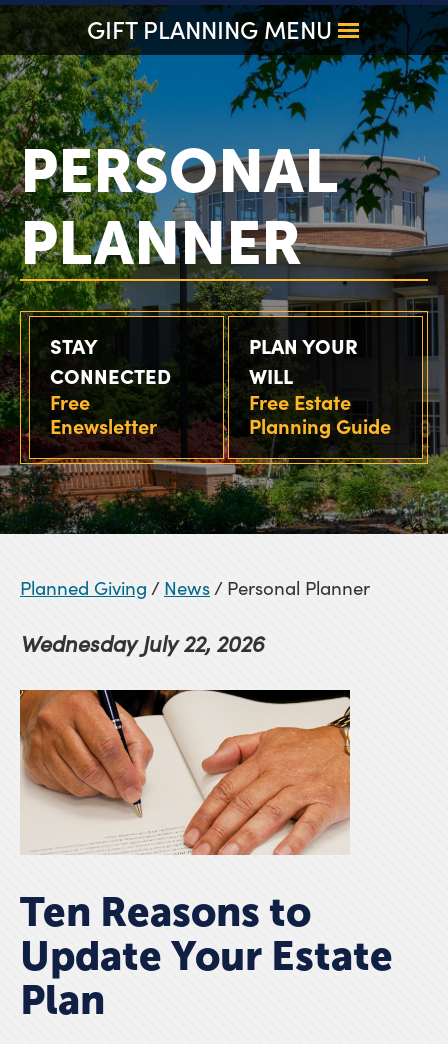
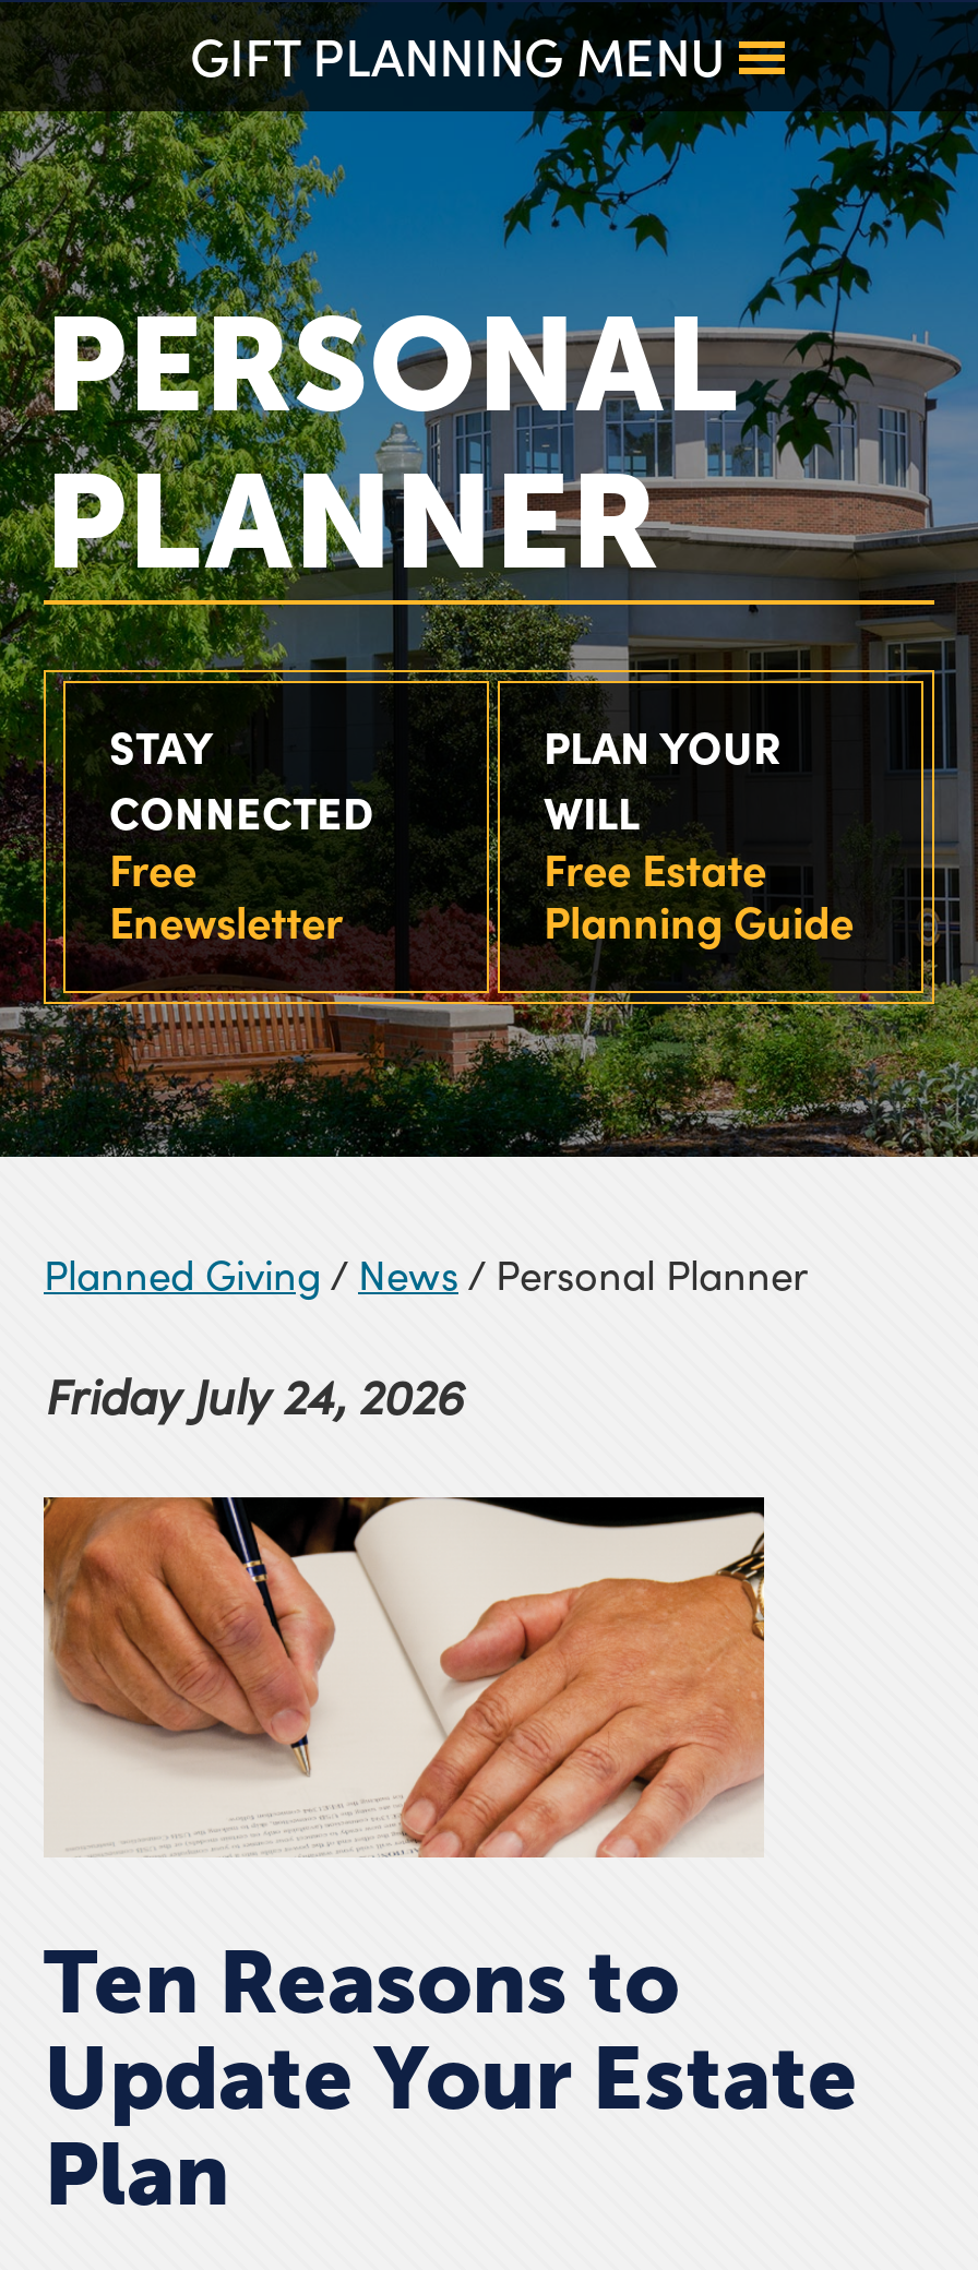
[20,628,264,658] Wednesday July 22, 2026 -> [44,1362,463,1427] Friday July 24, 2026

